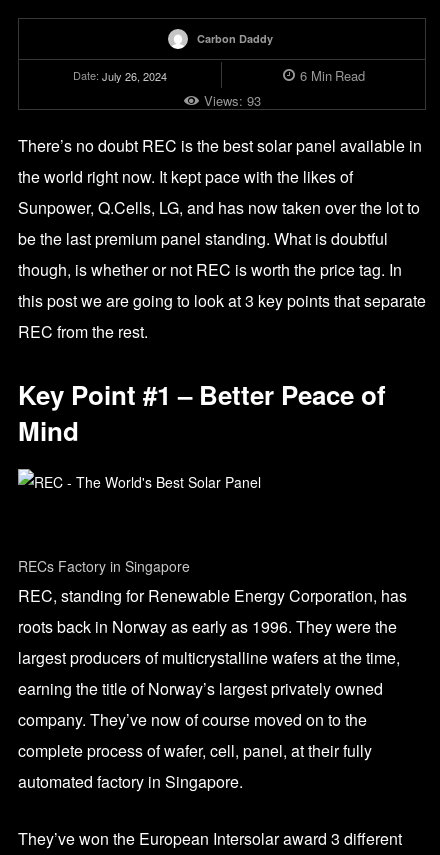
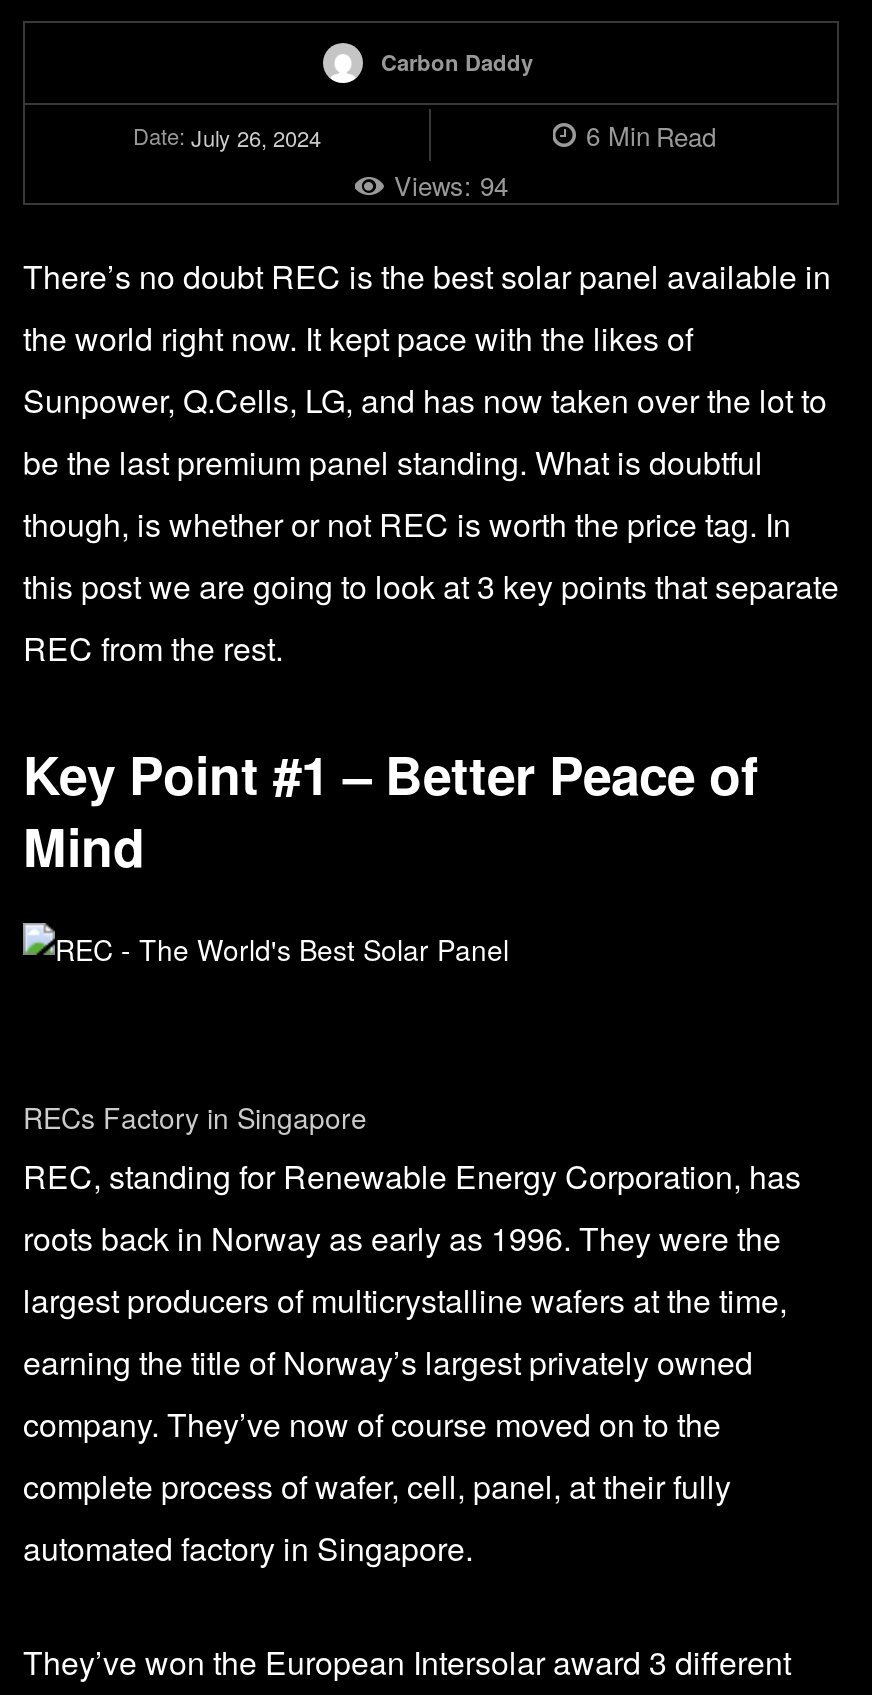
[203,90,260,109] Views: 93 -> [394,165,508,203] Views: 94

